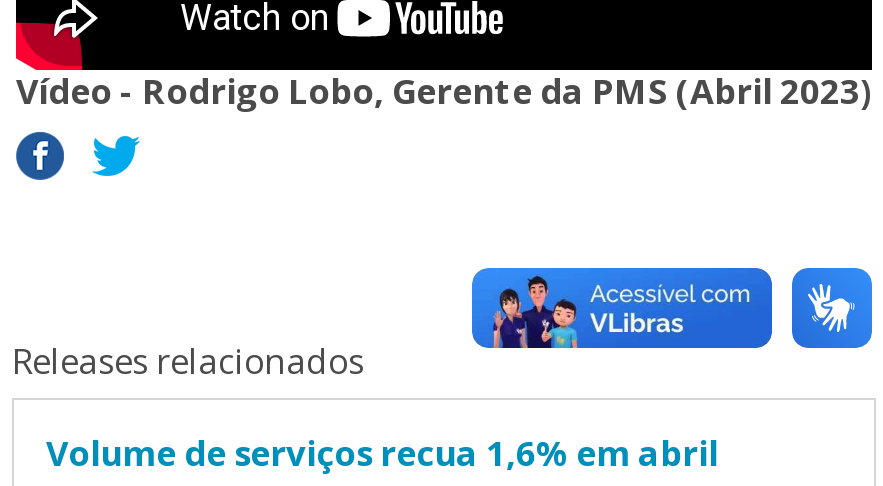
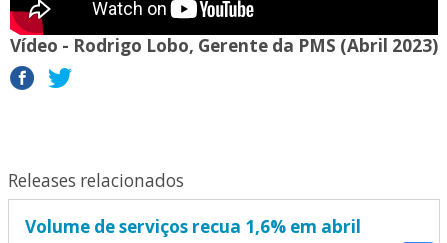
[470,266,774,350] [image] -> none
[790,266,874,350] [image] -> none

